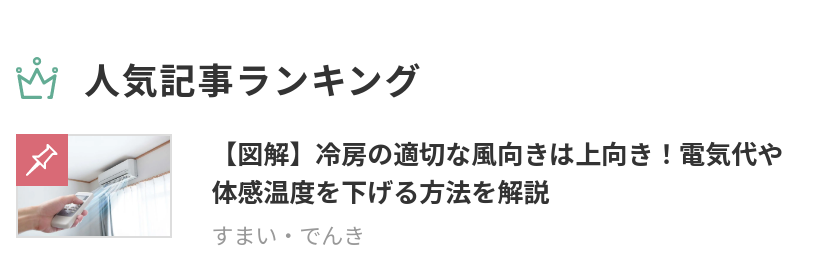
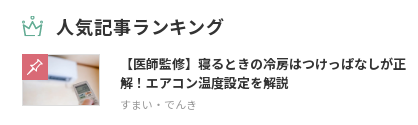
[18,134,783,238] [image] | 【図解】冷房の適切な風向きは上向き！電気代や -> [23,54,406,106] [image] | 【医師監修】寝るときの冷房はつけっぱなしが正
[211,172,549,210] 体感温度を下げる方法を解説 -> [120,73,289,92] 解！エアコン温度設定を解説

